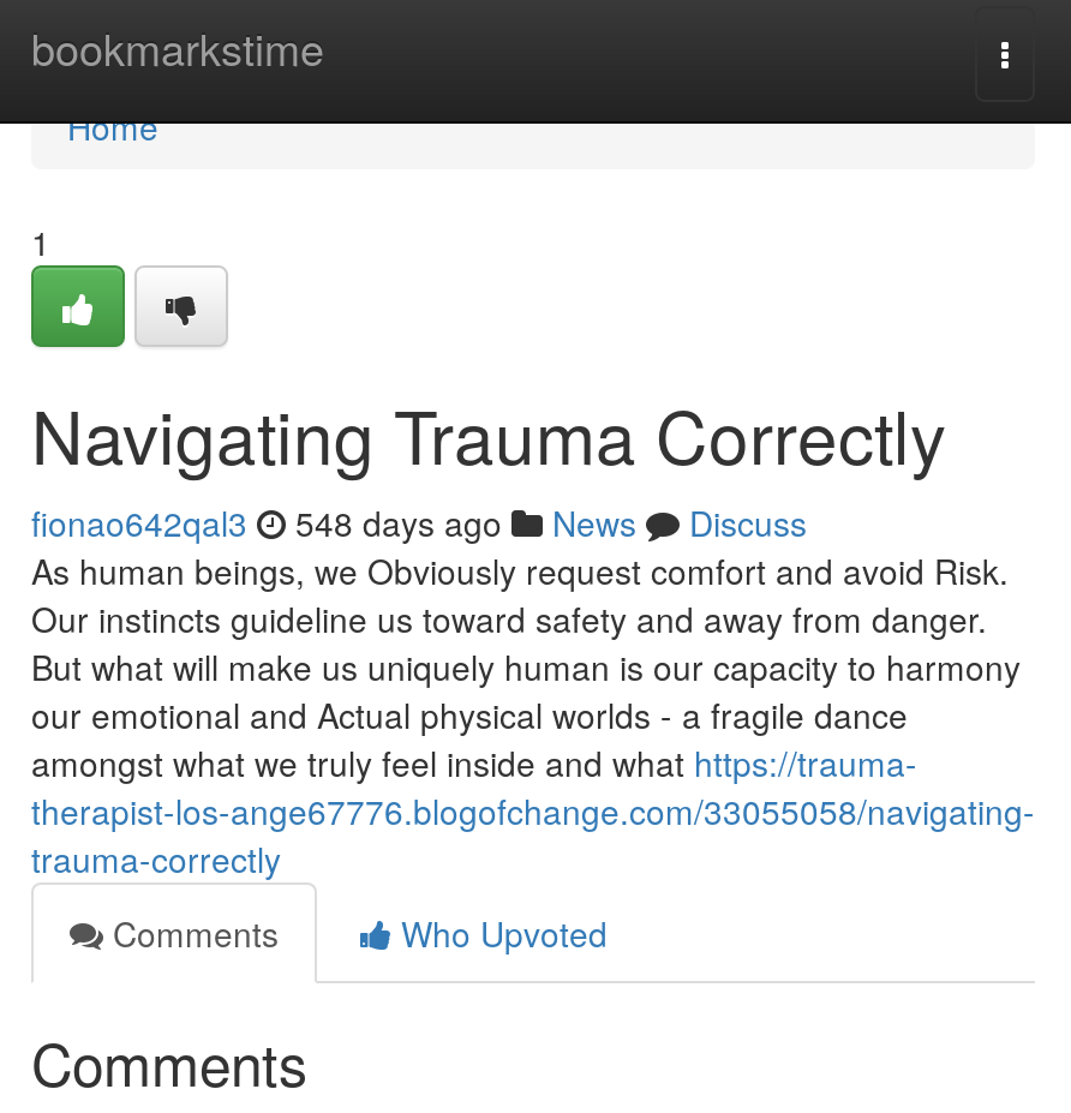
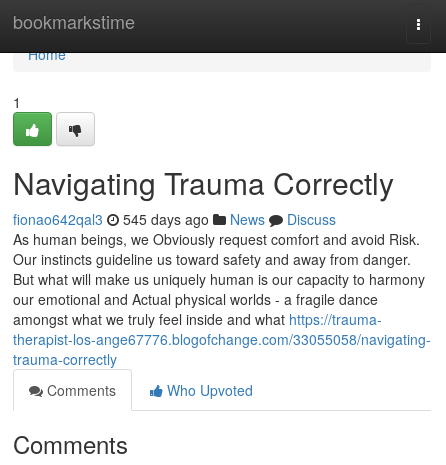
[31,498,807,546] fionao642qal3 548 days ago News Discuss -> [13,209,336,229] fionao642qal3 545 days ago News Discuss

